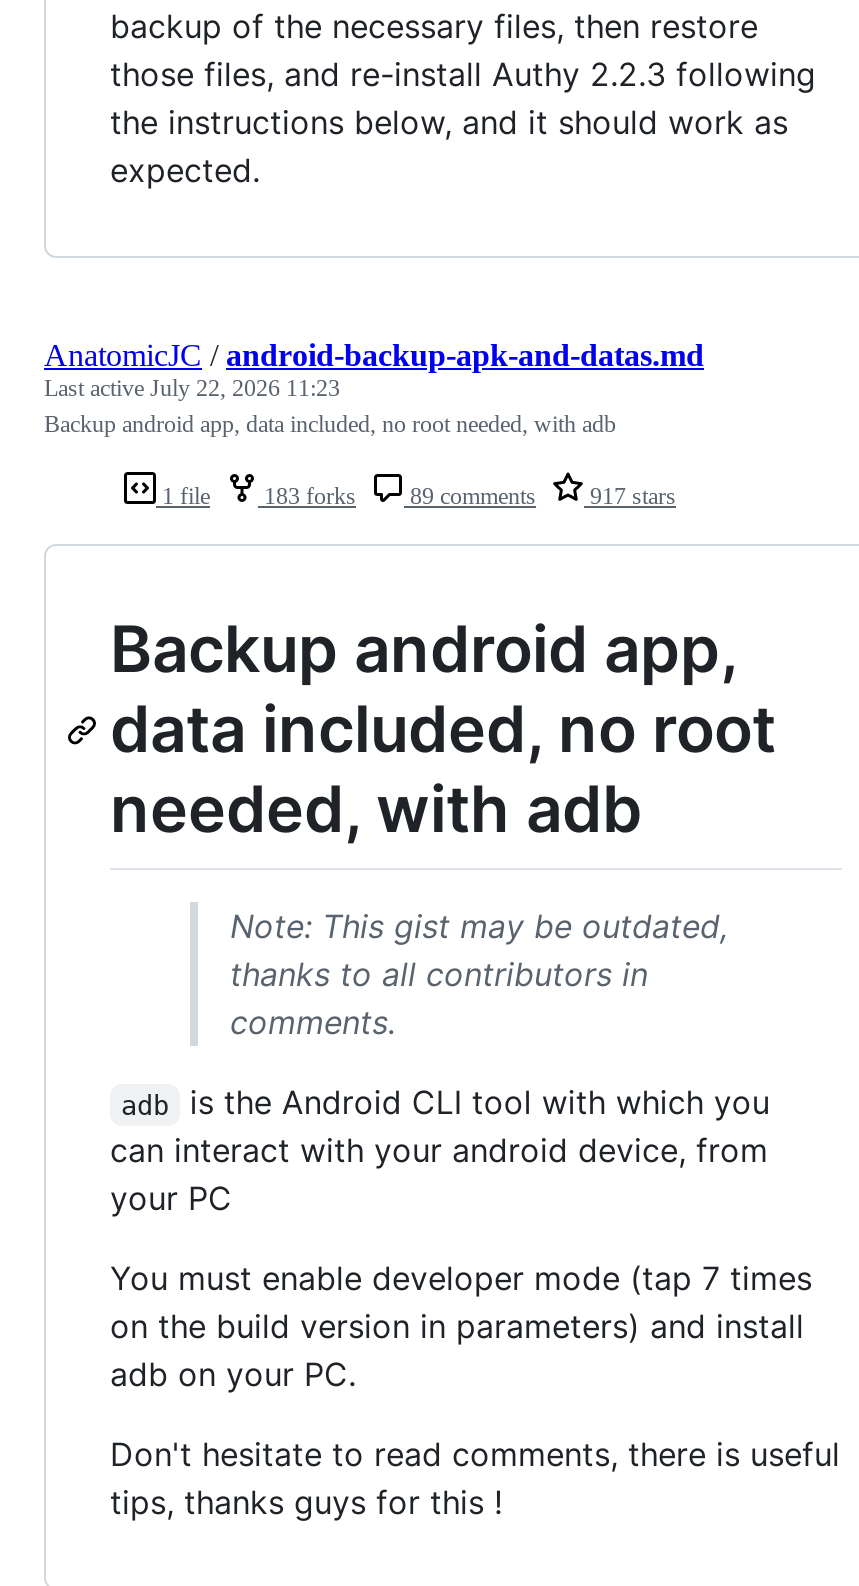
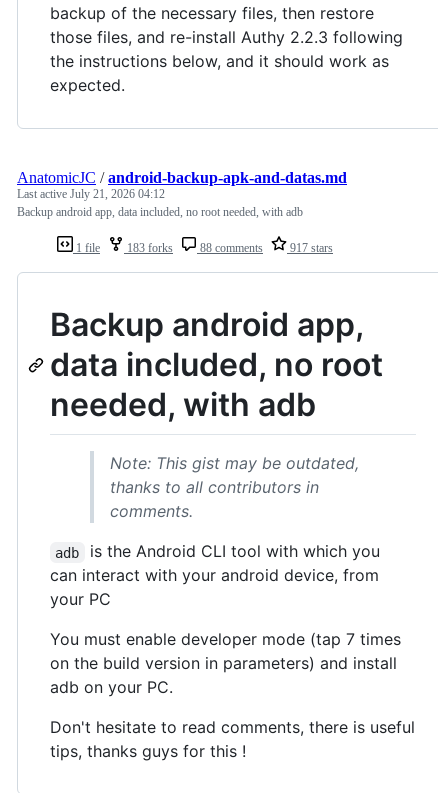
[44,374,340,402] Last active July 22, 2026 11:23 -> [17,187,165,201] Last active July 21, 2026 04:12
[156,482,676,510] 1 file 183 forks 89 comments 917 stars -> [73,241,333,255] 1 file 183 forks 88 comments 917 stars

